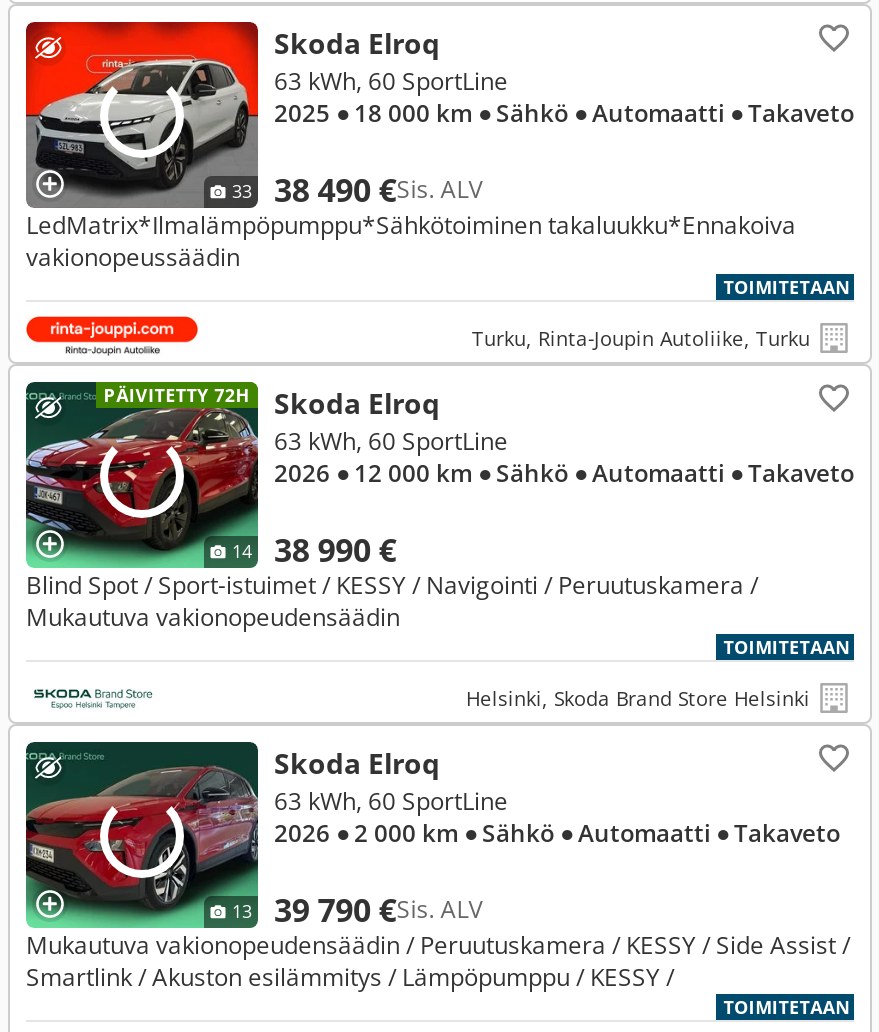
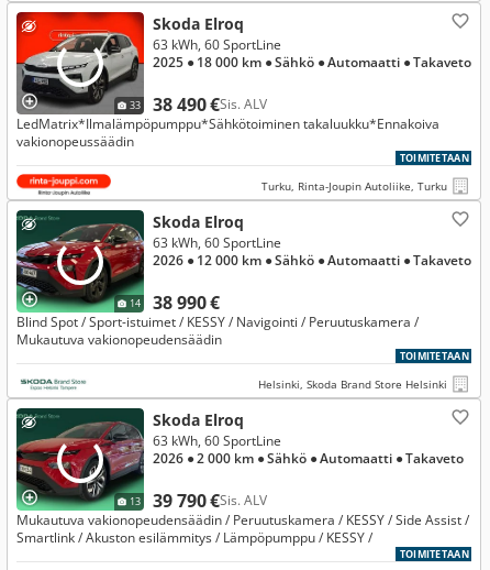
[104,382,250,408] PÄIVITETTY 72H -> none

